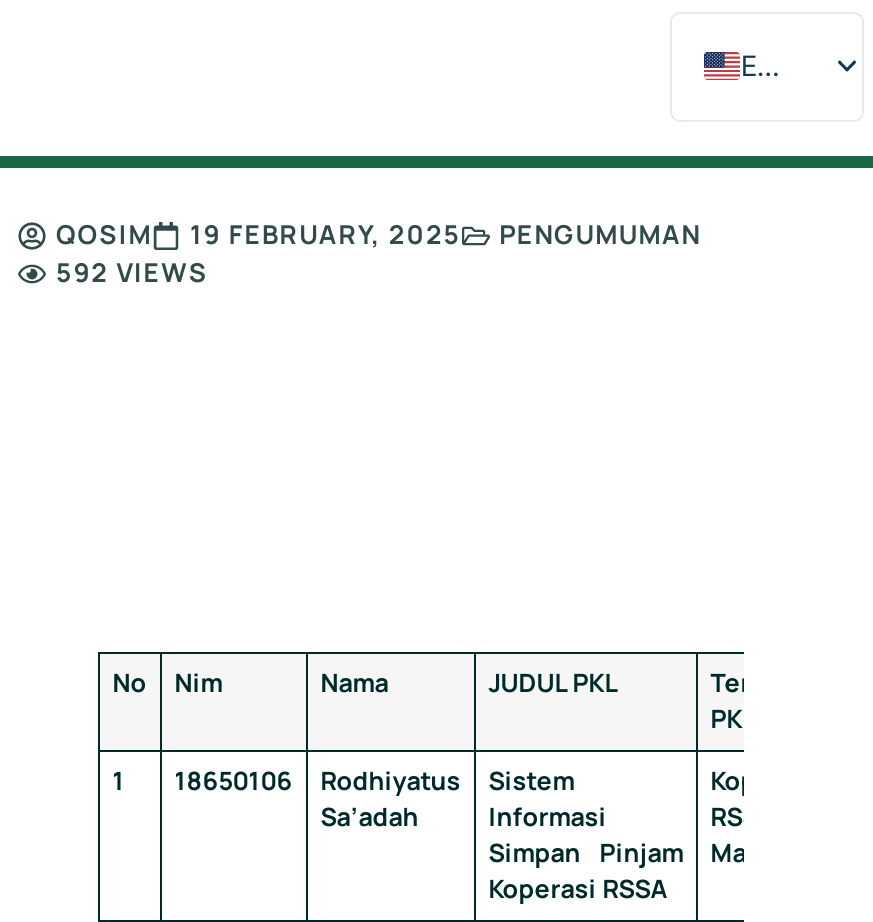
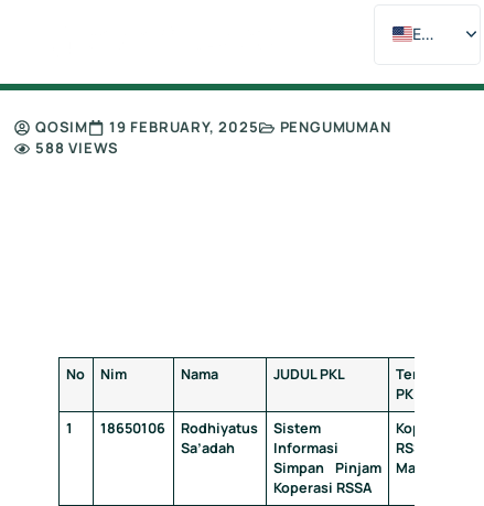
[56,254,208,290] 592 VIEWS -> [35,138,119,158] 588 VIEWS

